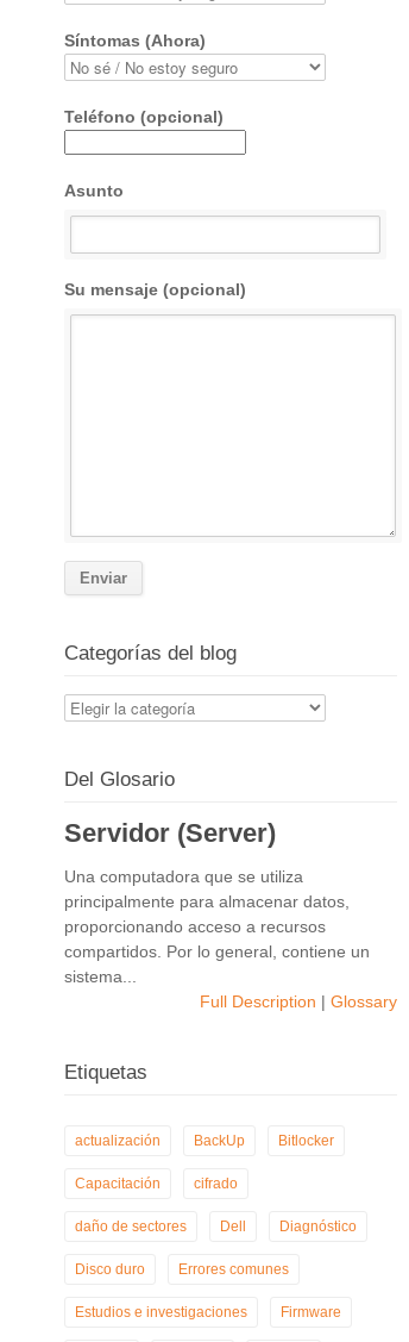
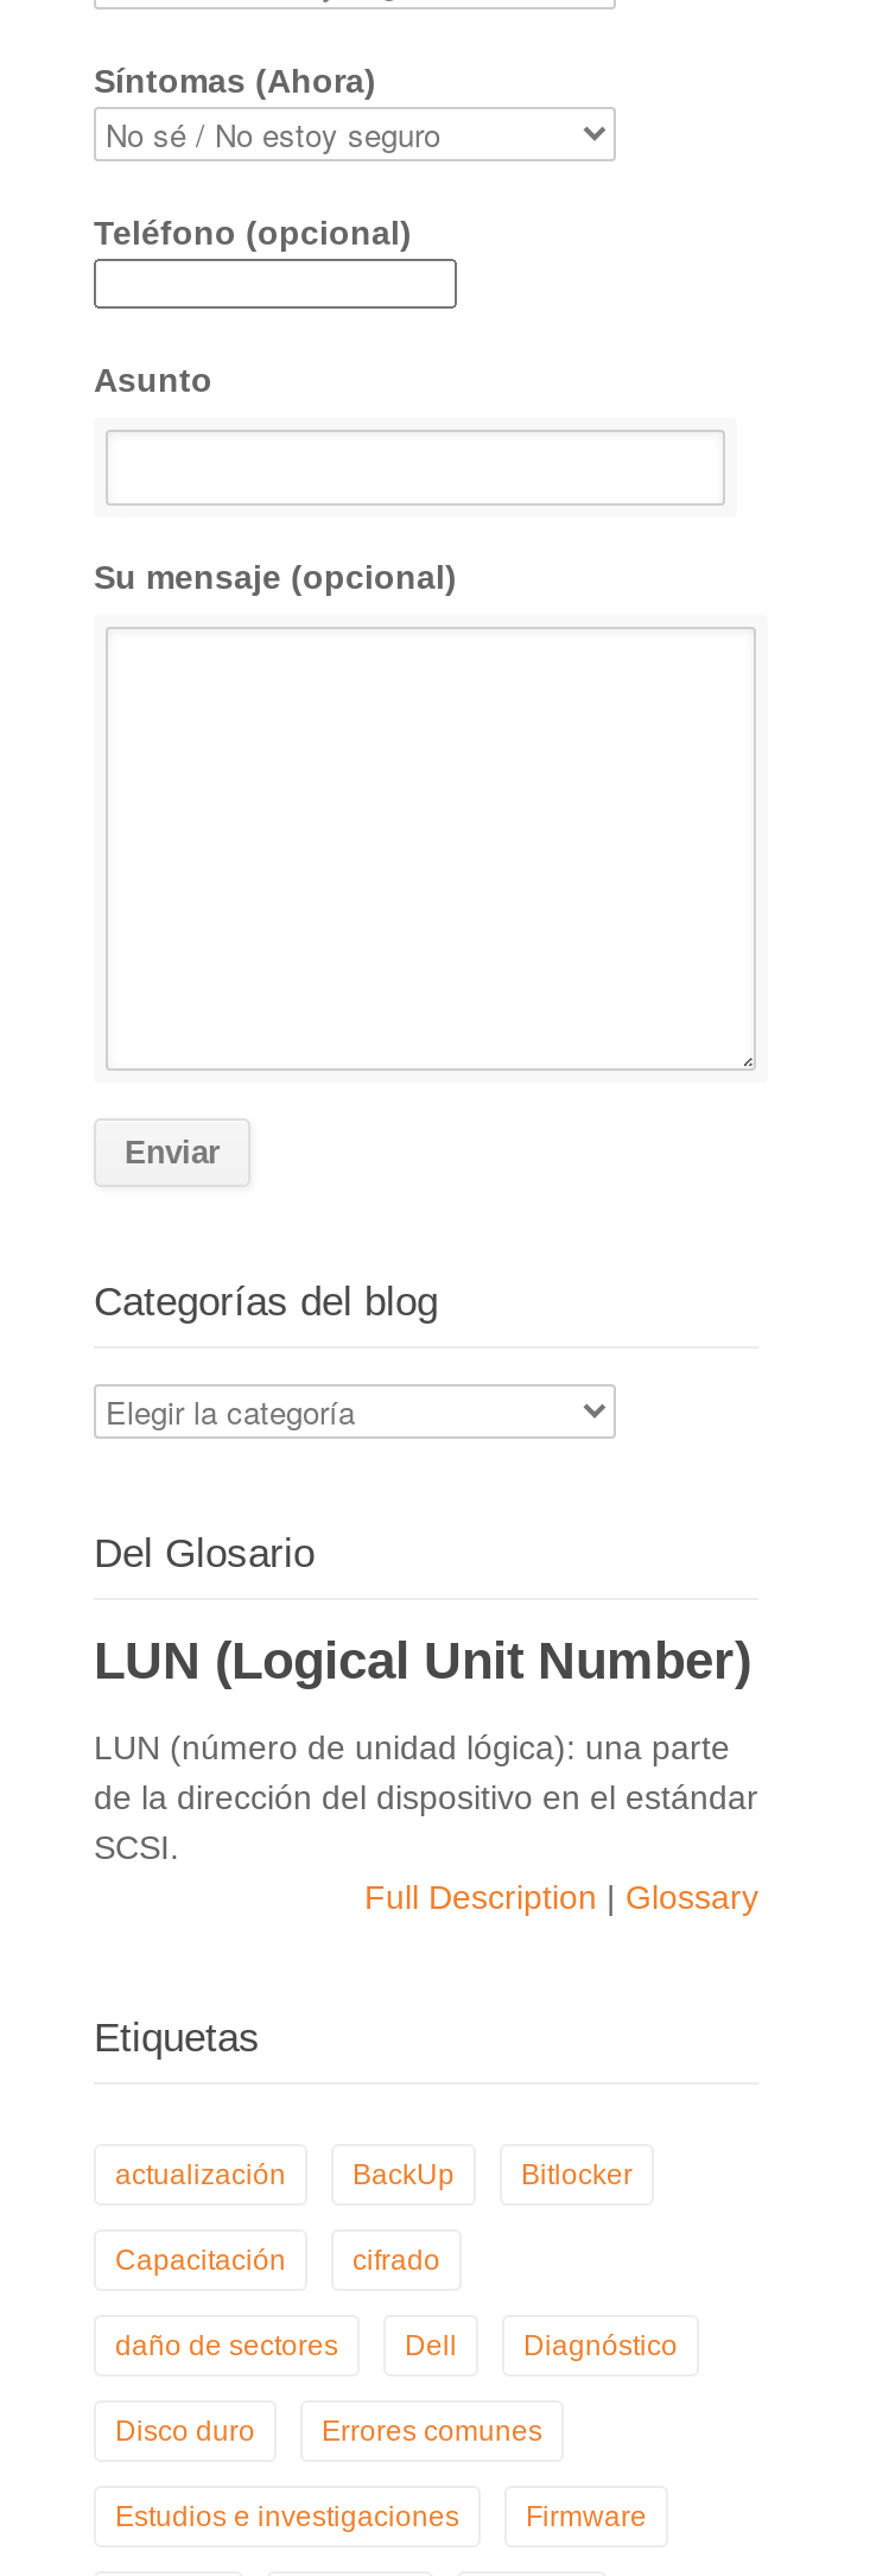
[64,818,276,848] Servidor (Server) -> [94,1632,751,1691] LUN (Logical Unit Number)
[64,867,370,986] Una computadora que se utiliza | principalmente para almacenar datos, | proporcionando acceso a recursos | compartidos. Por lo general, contiene un | sistema... -> [94,1729,758,1867] LUN (número de unidad lógica): una parte | de la dirección del dispositivo en el estándar | SCSI.

